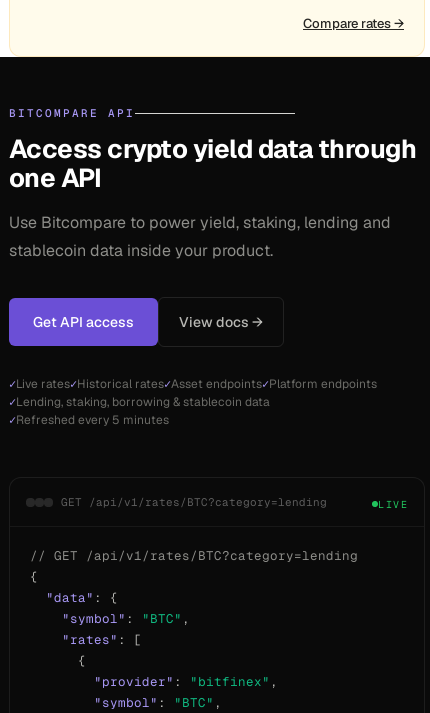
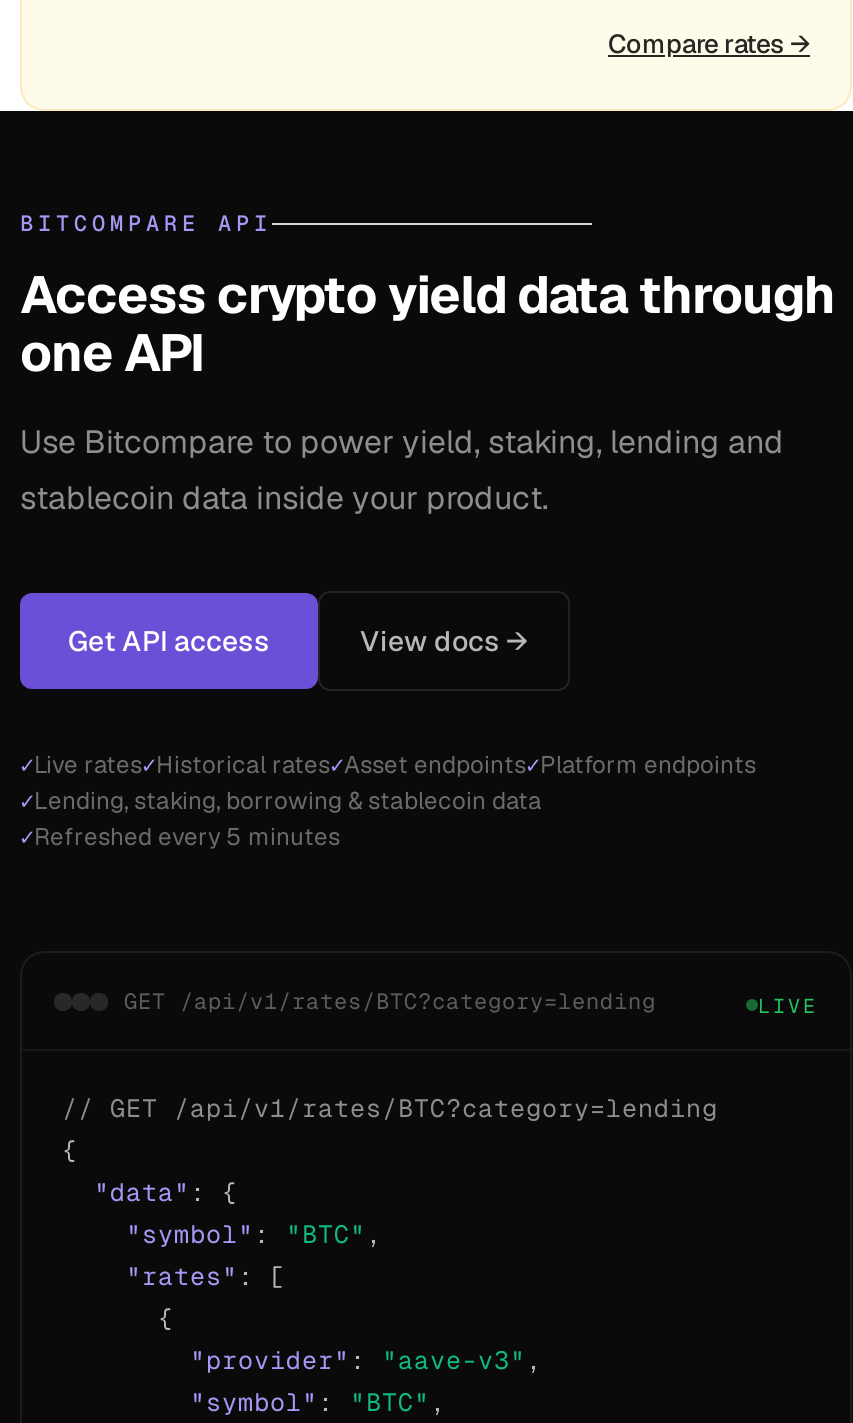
[94,673,278,690] "provider": "bitfinex", -> [190,1343,542,1377] "provider": "aave-v3",

